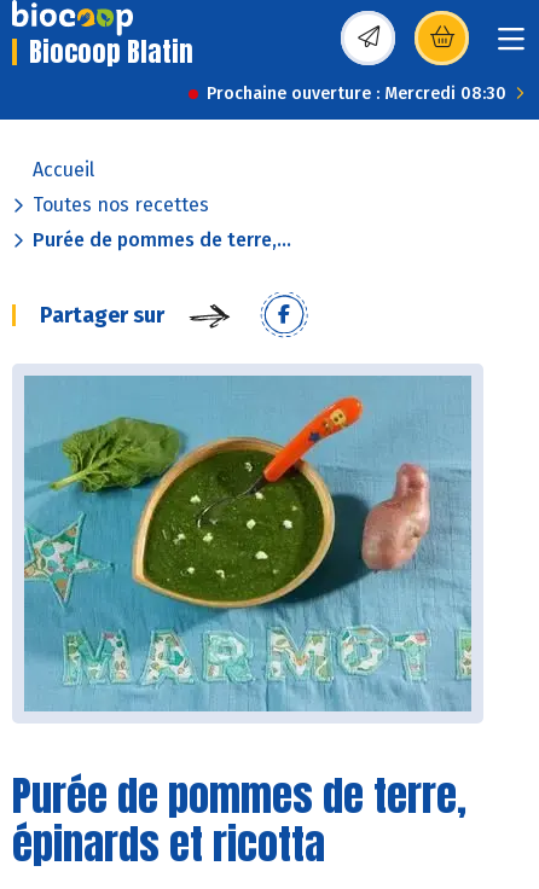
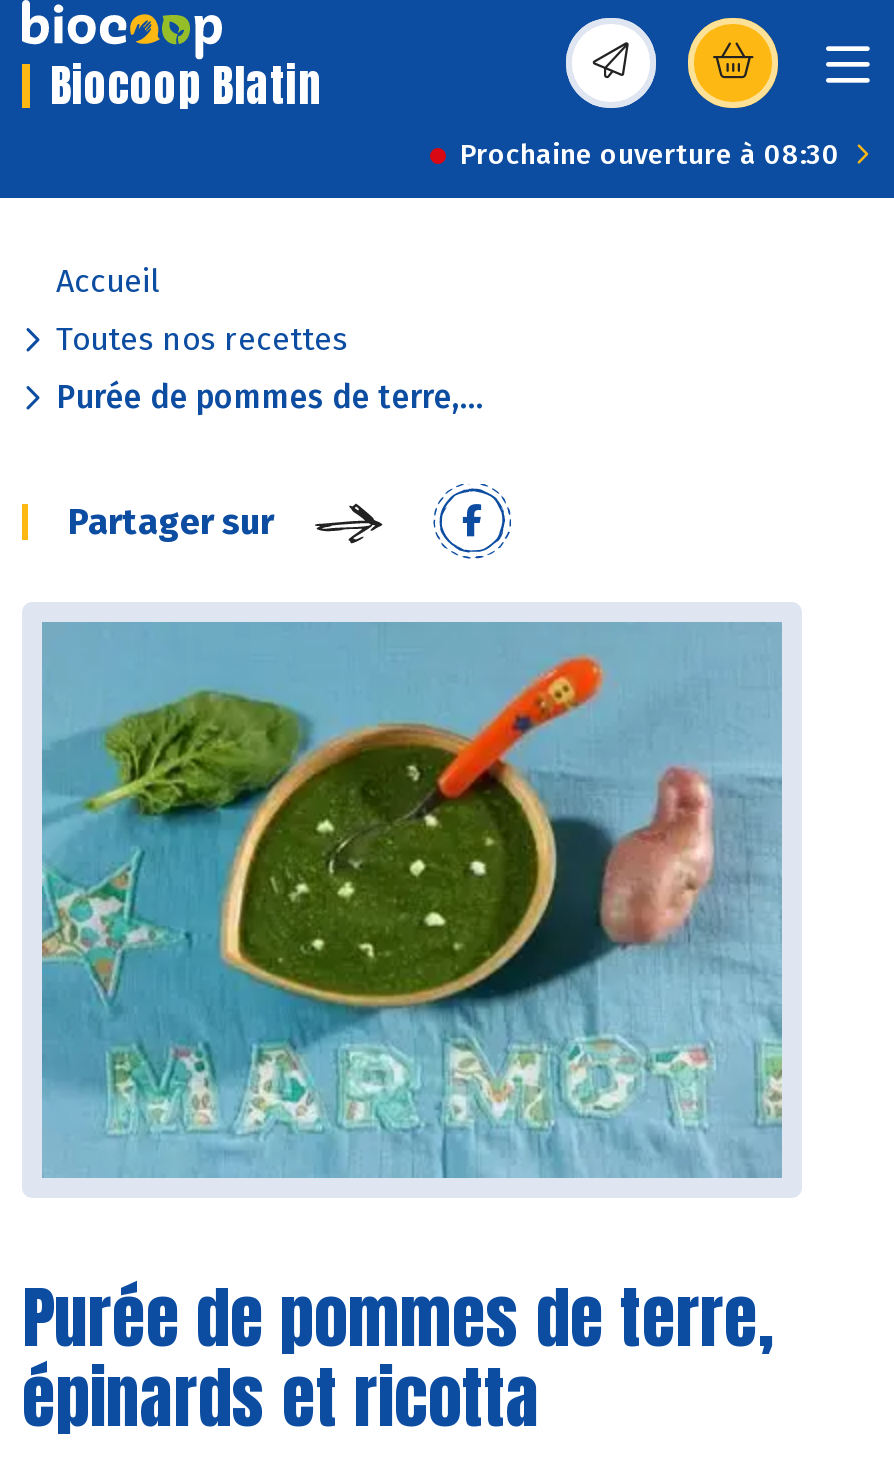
[207,83,506,104] Prochaine ouverture : Mercredi 08:30 -> [460,138,840,172] Prochaine ouverture à 08:30

